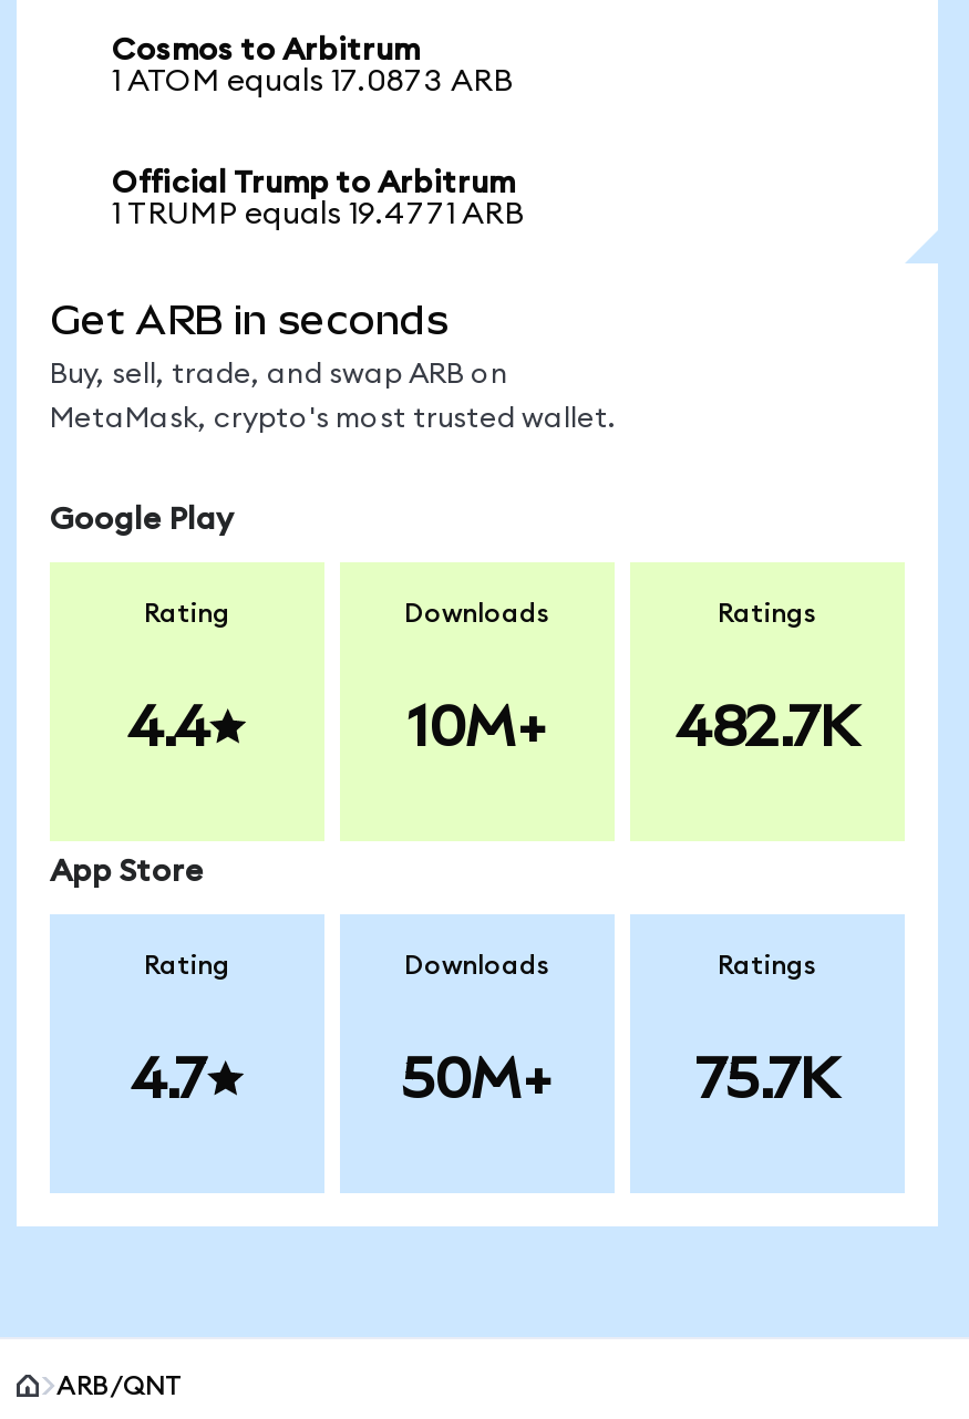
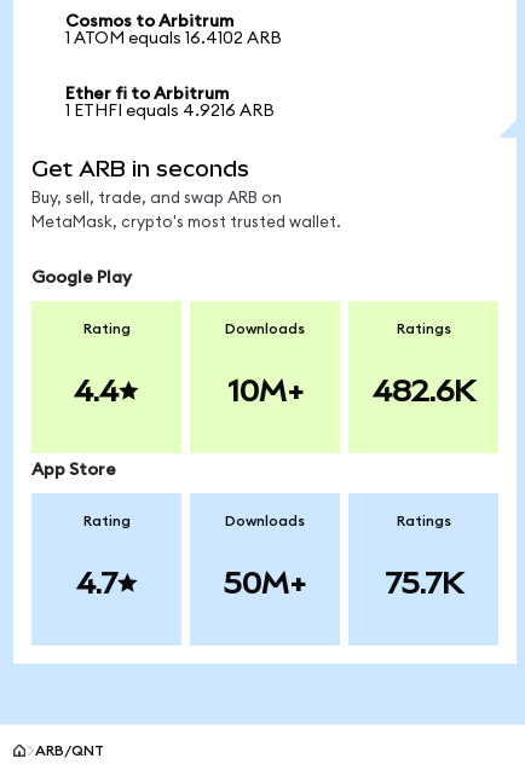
[112,66,515,97] 1 ATOM equals 17.0873 ARB -> [65,30,282,47] 1 ATOM equals 16.4102 ARB
[112,168,515,199] Official Trump to Arbitrum -> [65,86,229,103] Ether fi to Arbitrum
[112,199,526,230] 1 TRUMP equals 19.4771 ARB -> [65,103,275,120] 1 ETHFI equals 4.9216 ARB
[676,695,859,757] 482.7K -> [372,374,475,407] 482.6K

